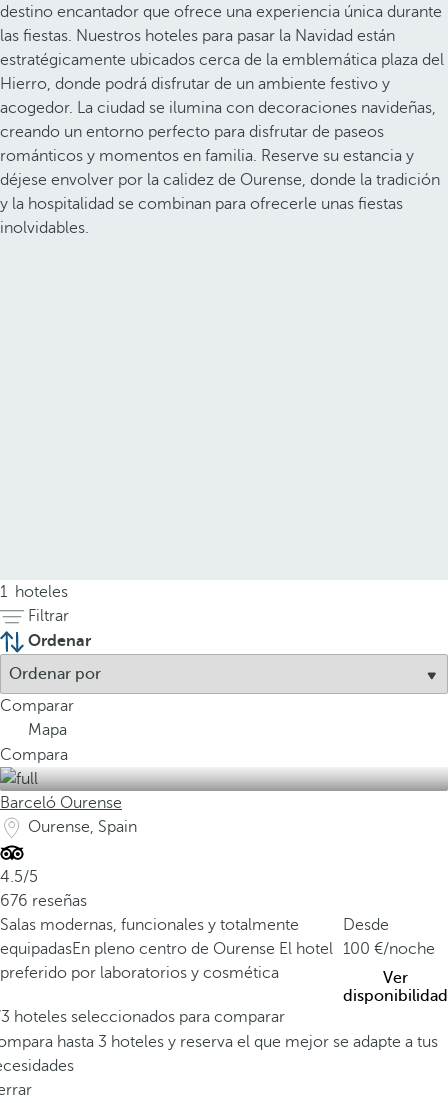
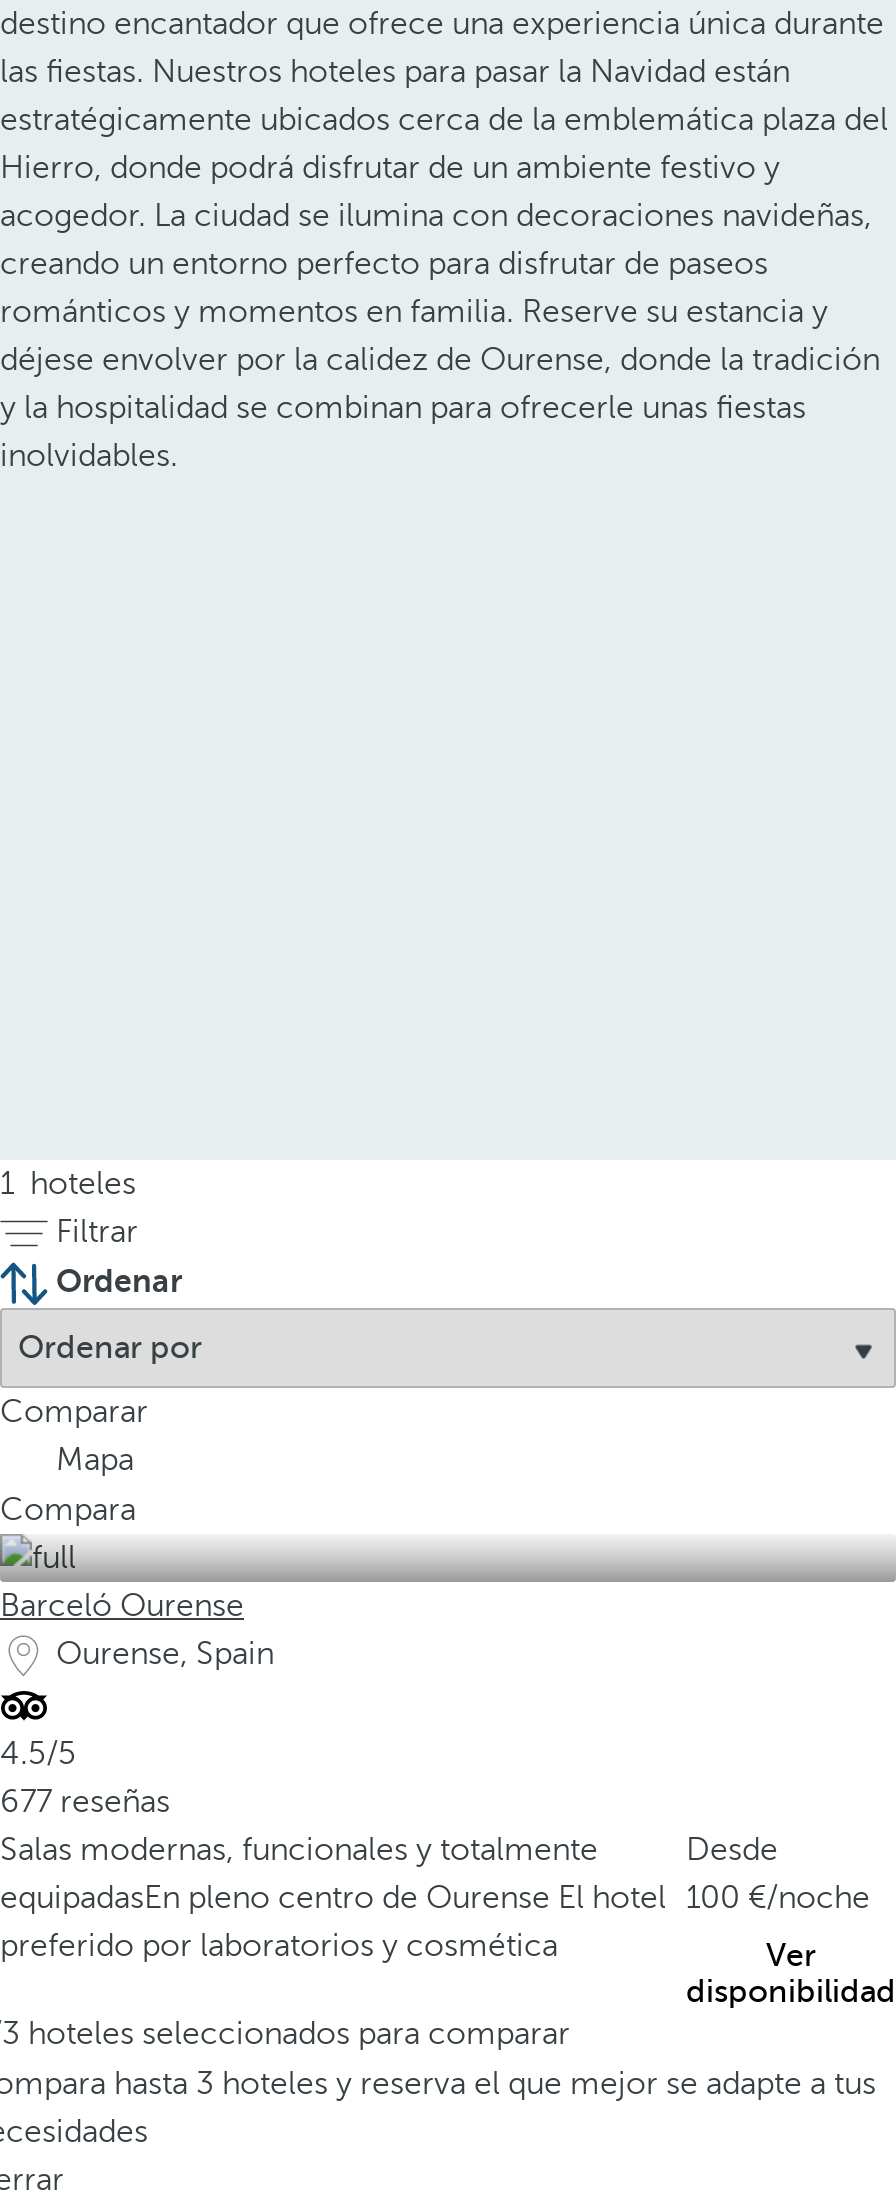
[0,892,87,910] 676 reseñas -> [0,1784,170,1820] 677 reseñas

